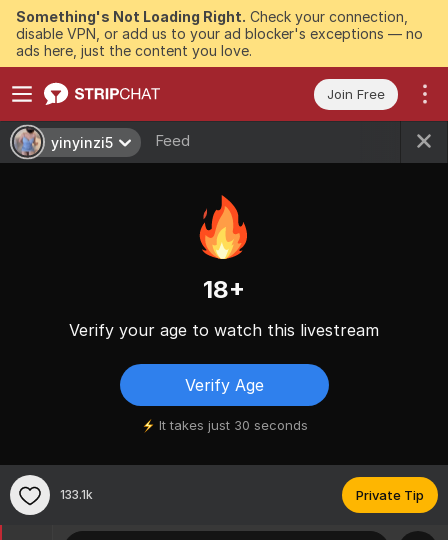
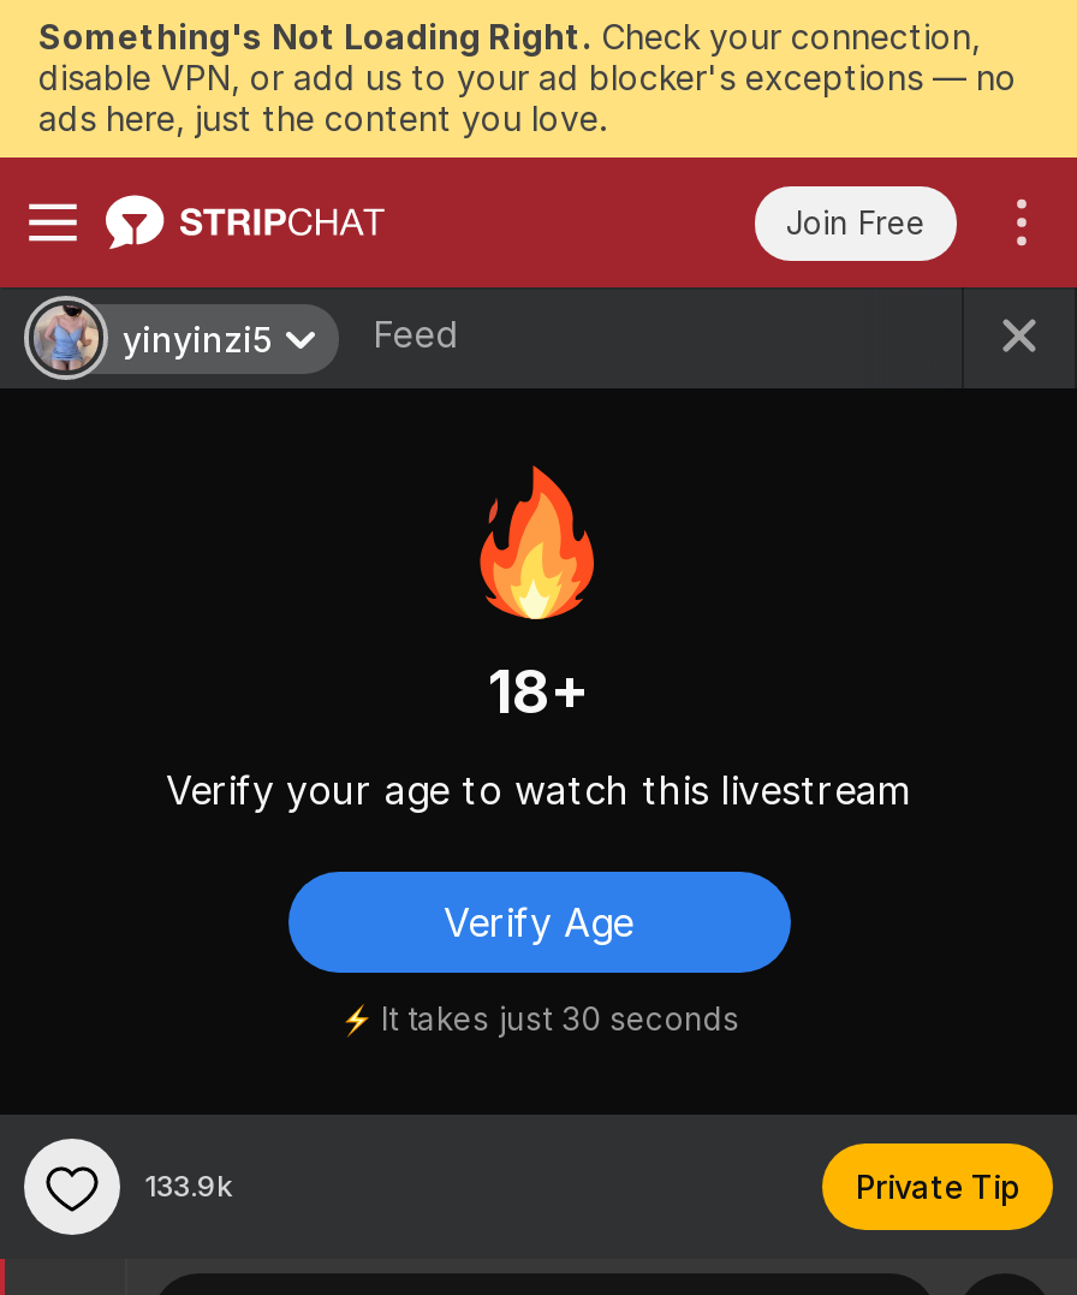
[60,487,93,502] 133.1k -> [144,1168,233,1204] 133.9k

